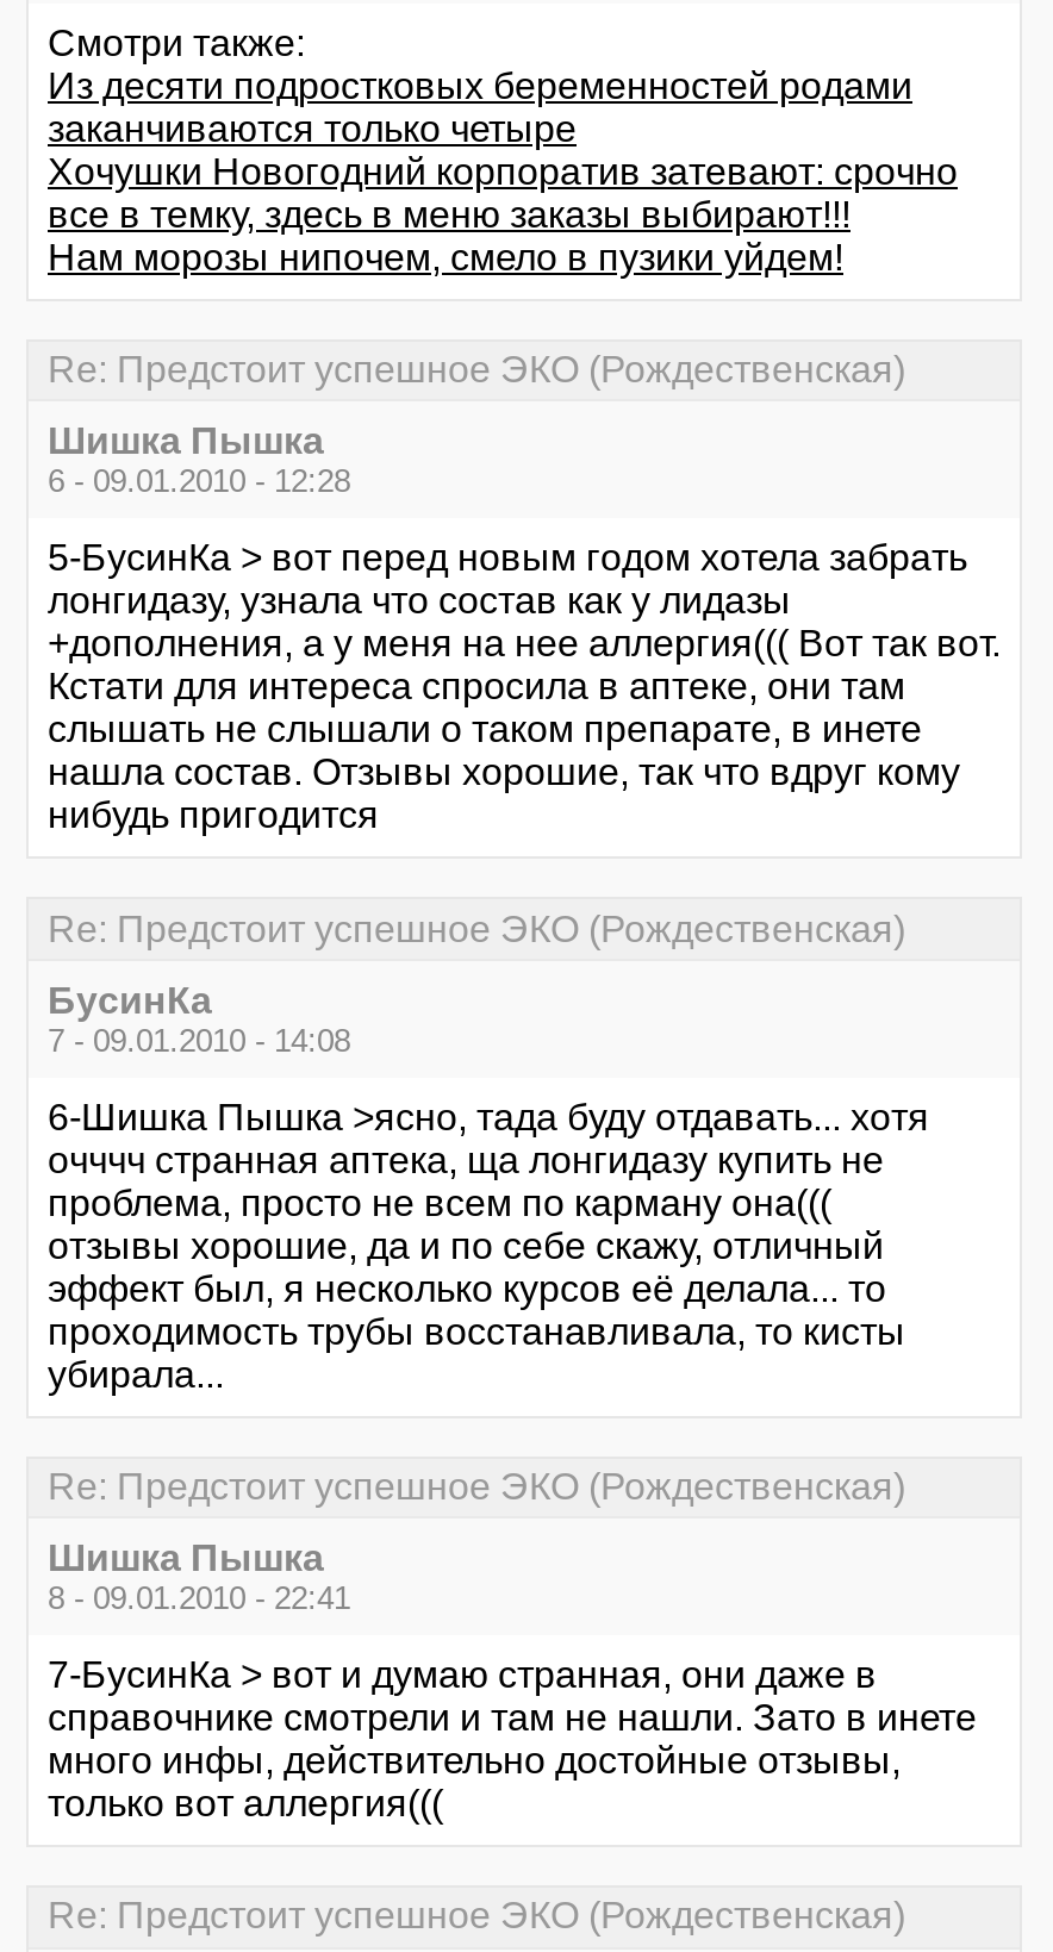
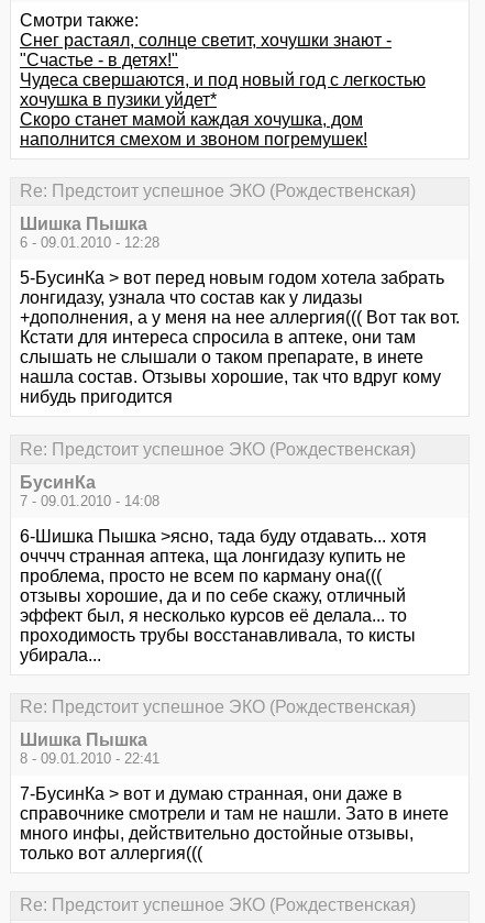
[48,66,958,277] Из десяти подростковых беременностей родами | заканчиваются только четыре | Хочушки Новогодний корпоратив затевают: срочно | все в темку, здесь в меню заказы выбирают!!! | Нам морозы нипочем, смело в пузики уйдем! -> [20,31,426,149] Снег растаял, солнце светит, хочушки знают - | "Счастье - в детях!" | Чудеса свершаются, и под новый год с легкостью | хочушка в пузики уйдет* | Скоро станет мамой каждая хочушка, дом | наполнится смехом и звоном погремушек!

